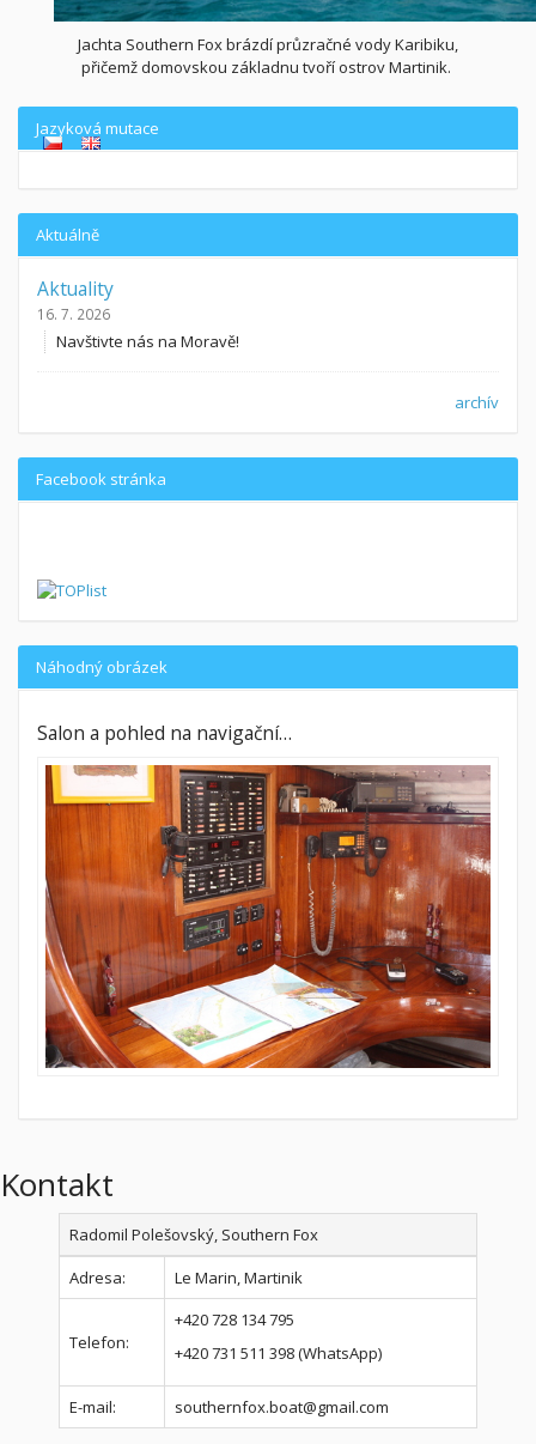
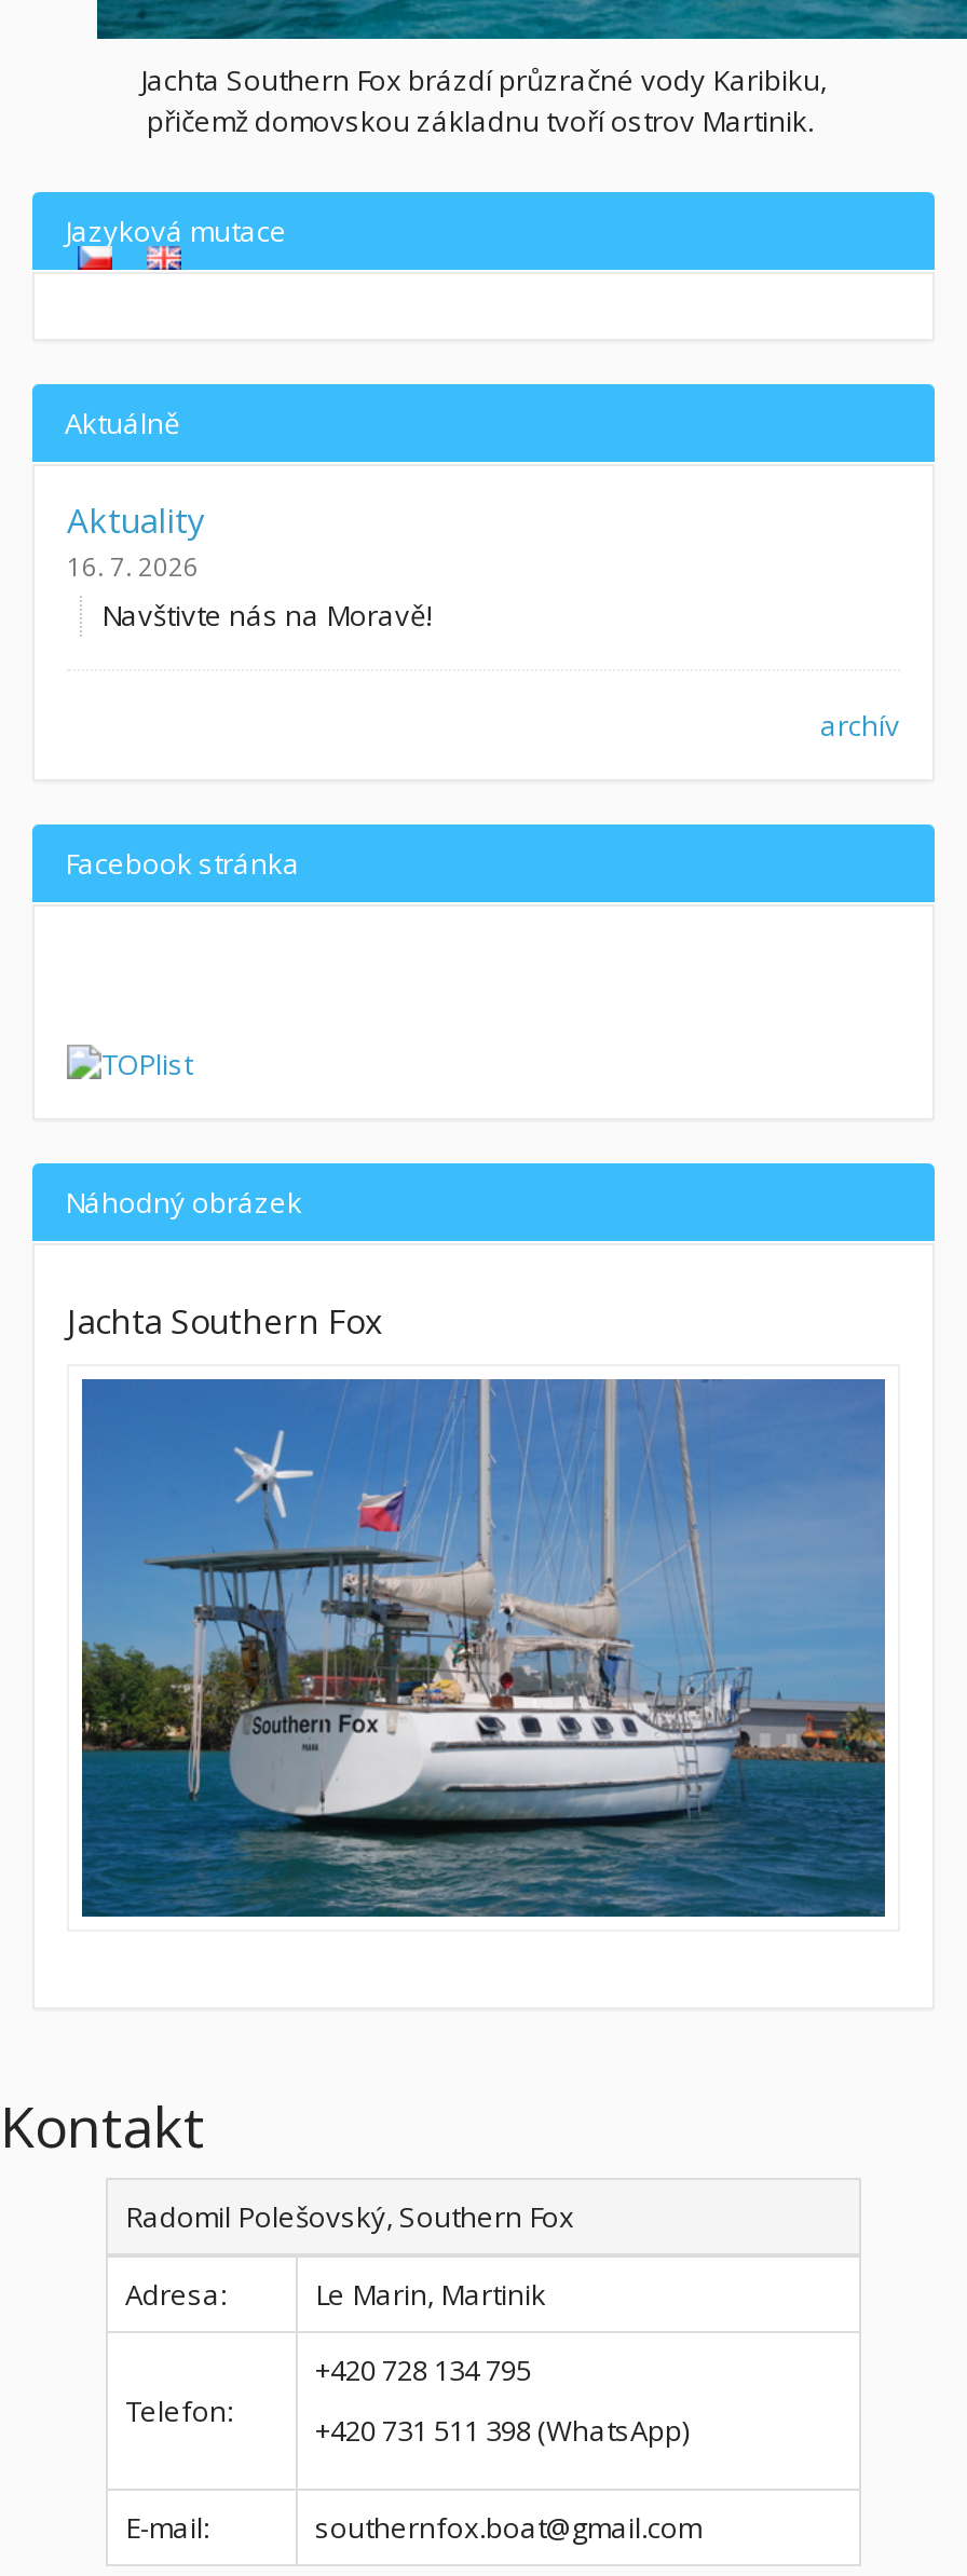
[37,720,292,746] Salon a pohled na navigační… -> [67,1297,382,1345] Jachta Southern Fox
[44,764,492,1069] [image] -> [80,1377,887,1921] [image]

